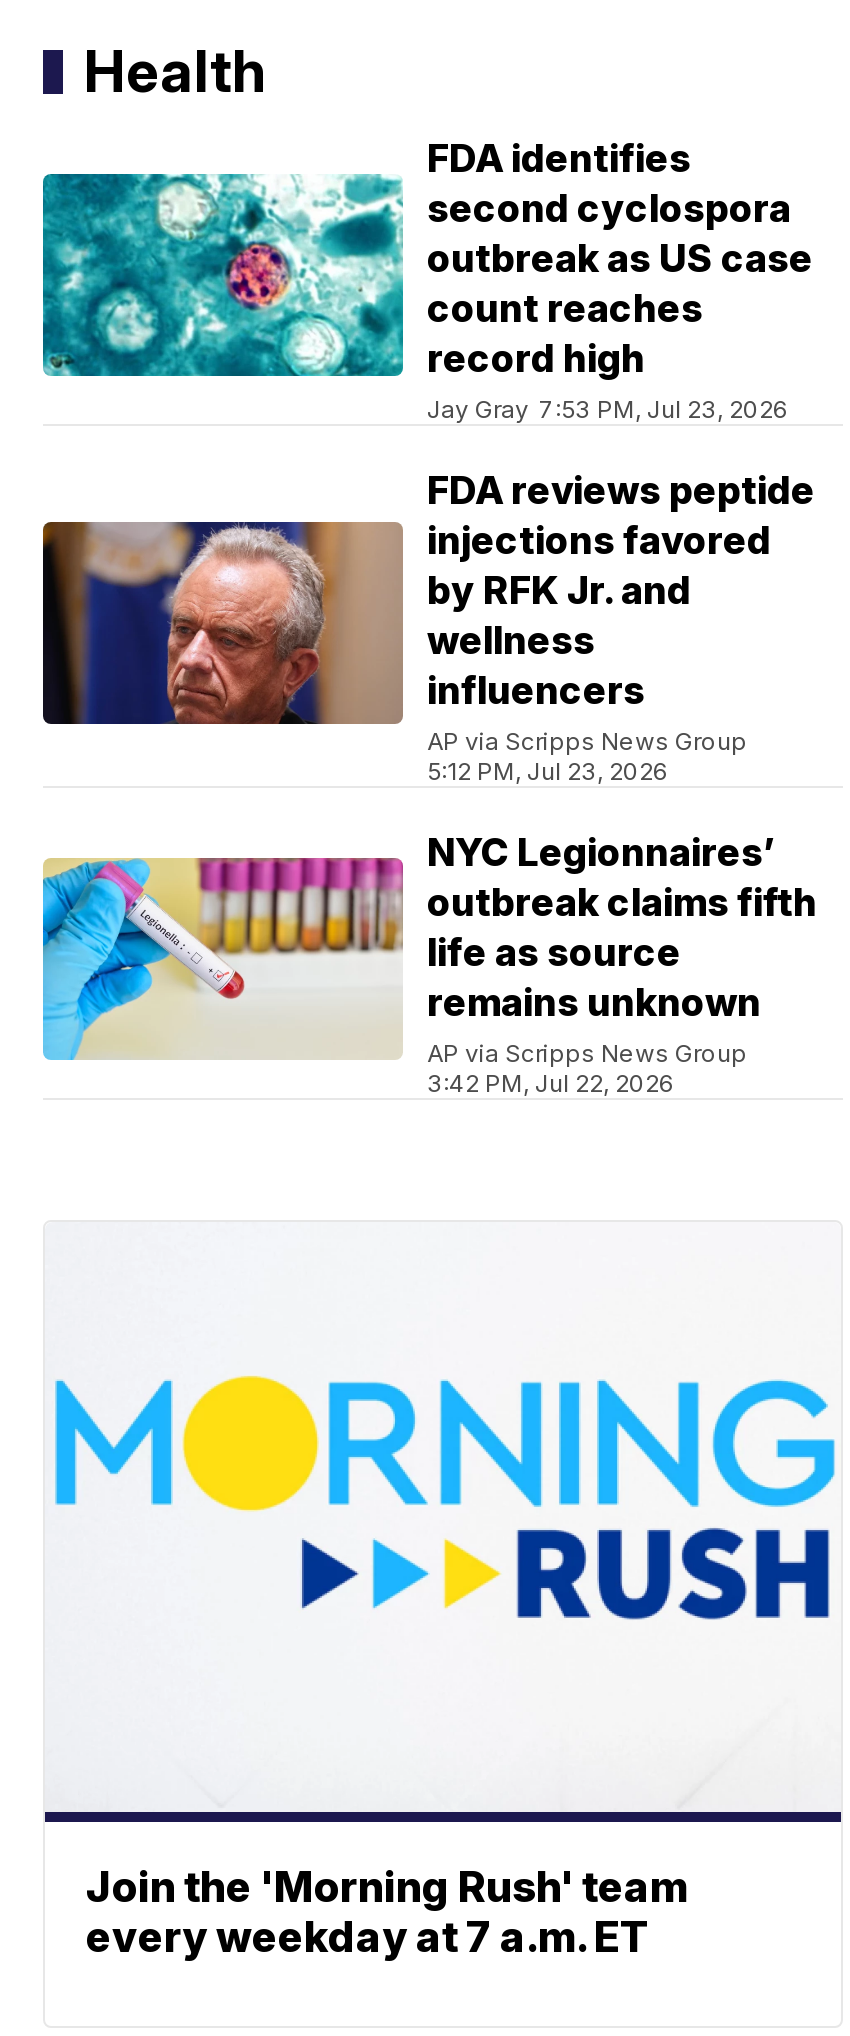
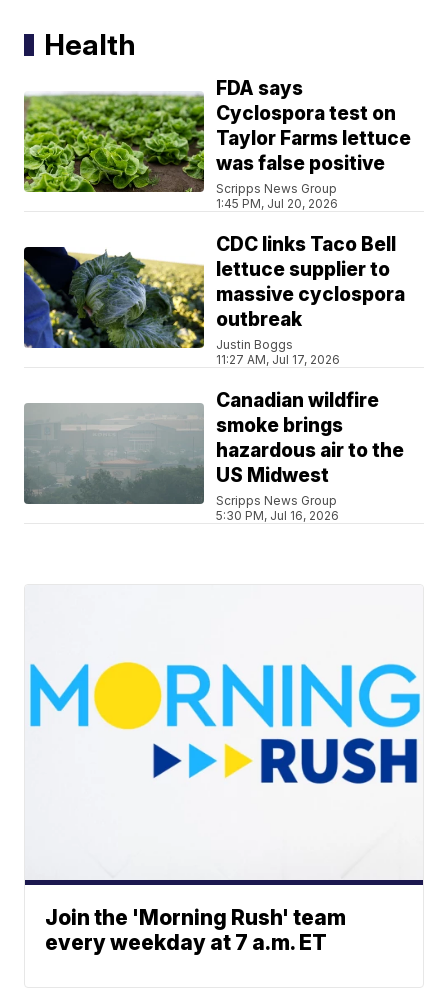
[41,137,813,425] [image] | FDA identifies | second cyclospora | outbreak as US case | count reaches | record high | Jay Gray 7:53 PM, Jul 23, 2026 -> [23,77,411,211] [image] | FDA says | Cyclospora test on | Taylor Farms lettuce | was false positive | Scripps News Group | 1:45 PM, Jul 20, 2026
[41,469,815,787] [image] | FDA reviews peptide | injections favored | by RFK Jr. and | wellness | influencers | AP via Scripps News Group | 5:12 PM, Jul 23, 2026 -> [23,233,405,367] [image] | CDC links Taco Bell | lettuce supplier to | massive cyclospora | outbreak | Justin Boggs | 11:27 AM, Jul 17, 2026
[41,831,817,1099] [image] | NYC Legionnaires’ | outbreak claims fifth | life as source | remains unknown | AP via Scripps News Group | 3:42 PM, Jul 22, 2026 -> [23,389,404,523] [image] | Canadian wildfire | smoke brings | hazardous air to the | US Midwest | Scripps News Group | 5:30 PM, Jul 16, 2026

